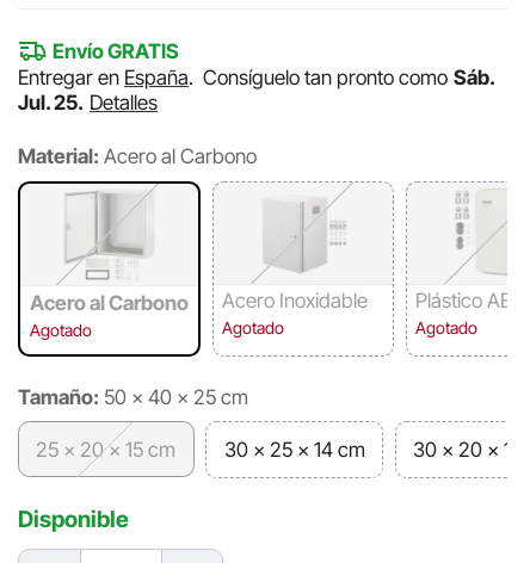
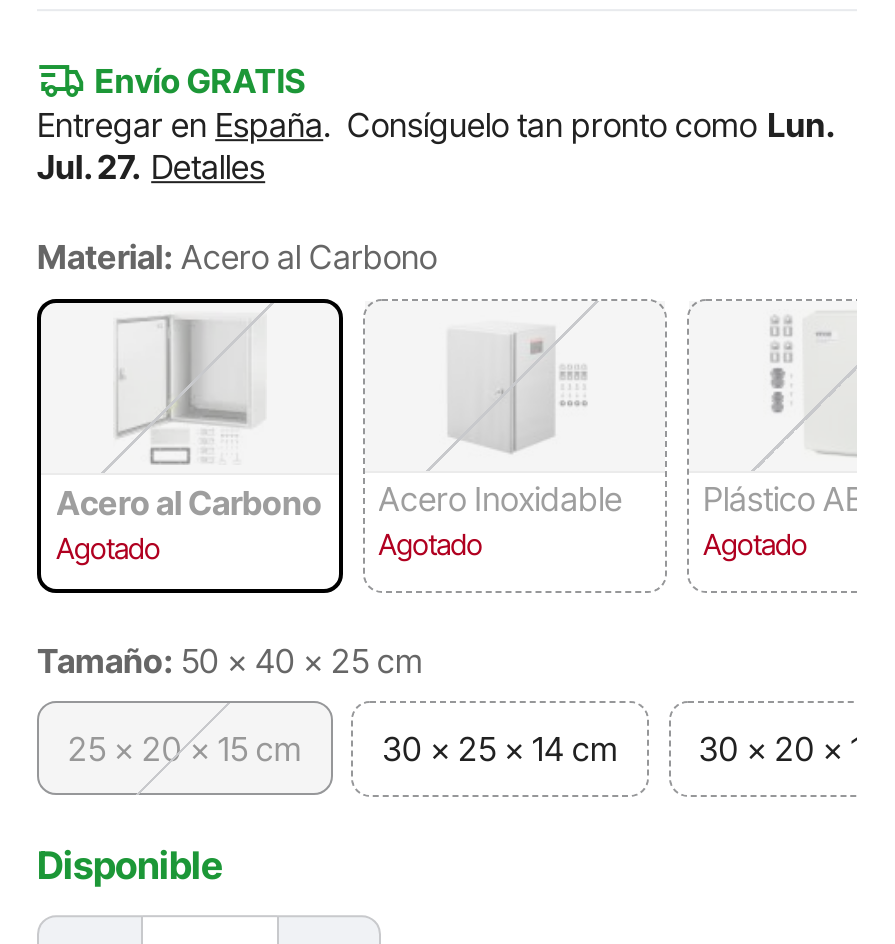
[18,66,495,90] Entregar en España. Consíguelo tan pronto como Sáb. -> [37,106,834,146] Entregar en España. Consíguelo tan pronto como Lun.
[18,91,158,115] Jul. 25. Detalles -> [37,148,265,188] Jul. 27. Detalles

